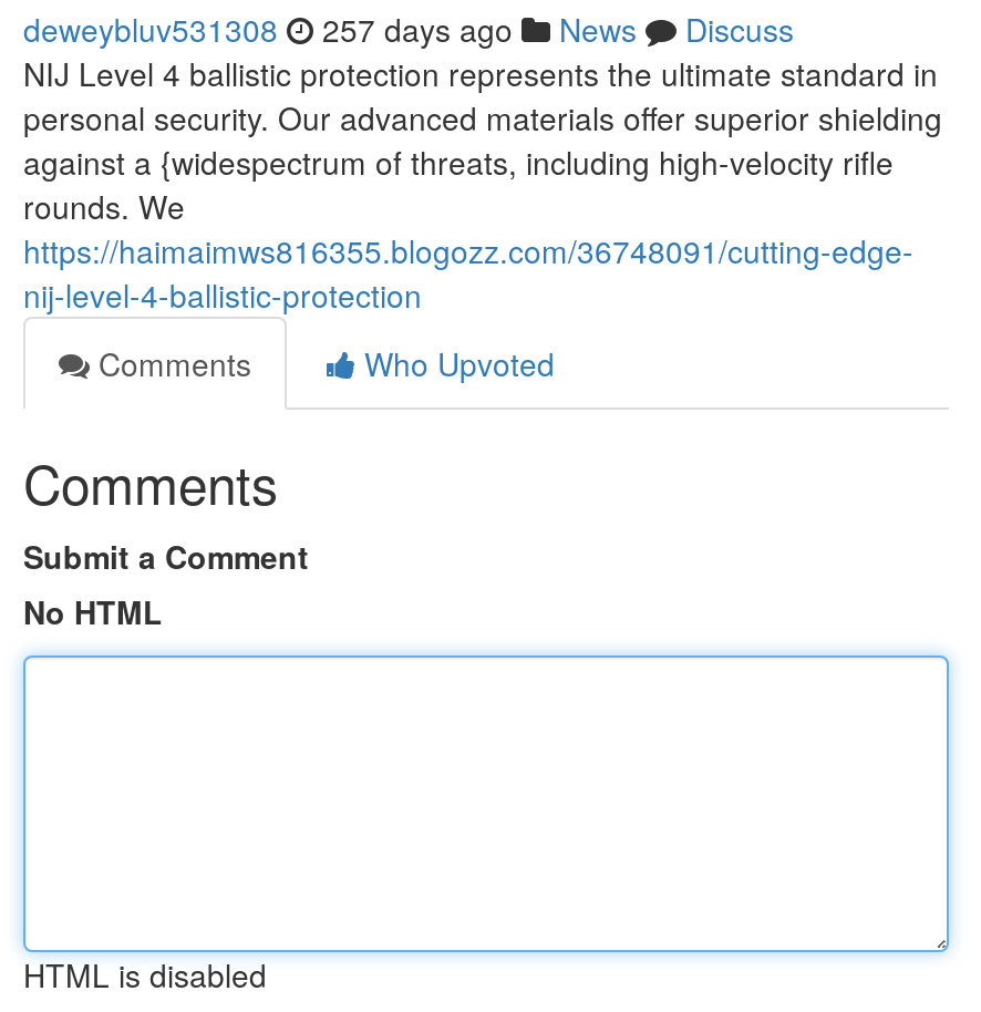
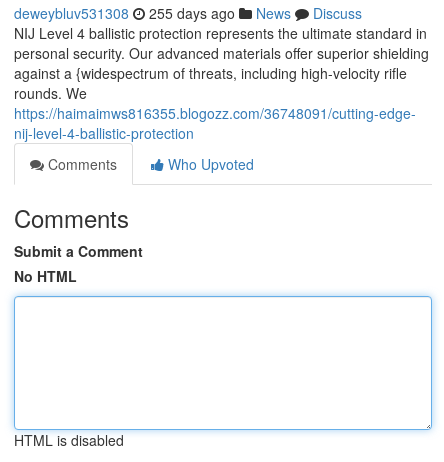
[23,7,794,51] deweybluv531308 257 days ago News Discuss -> [14,3,362,23] deweybluv531308 255 days ago News Discuss

